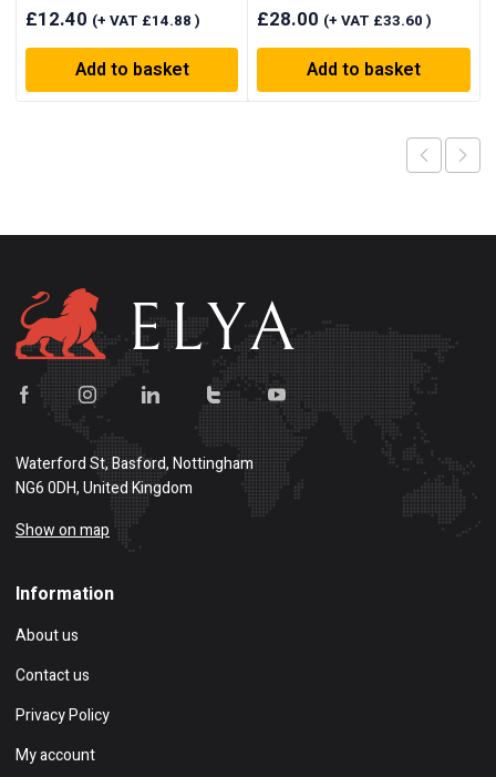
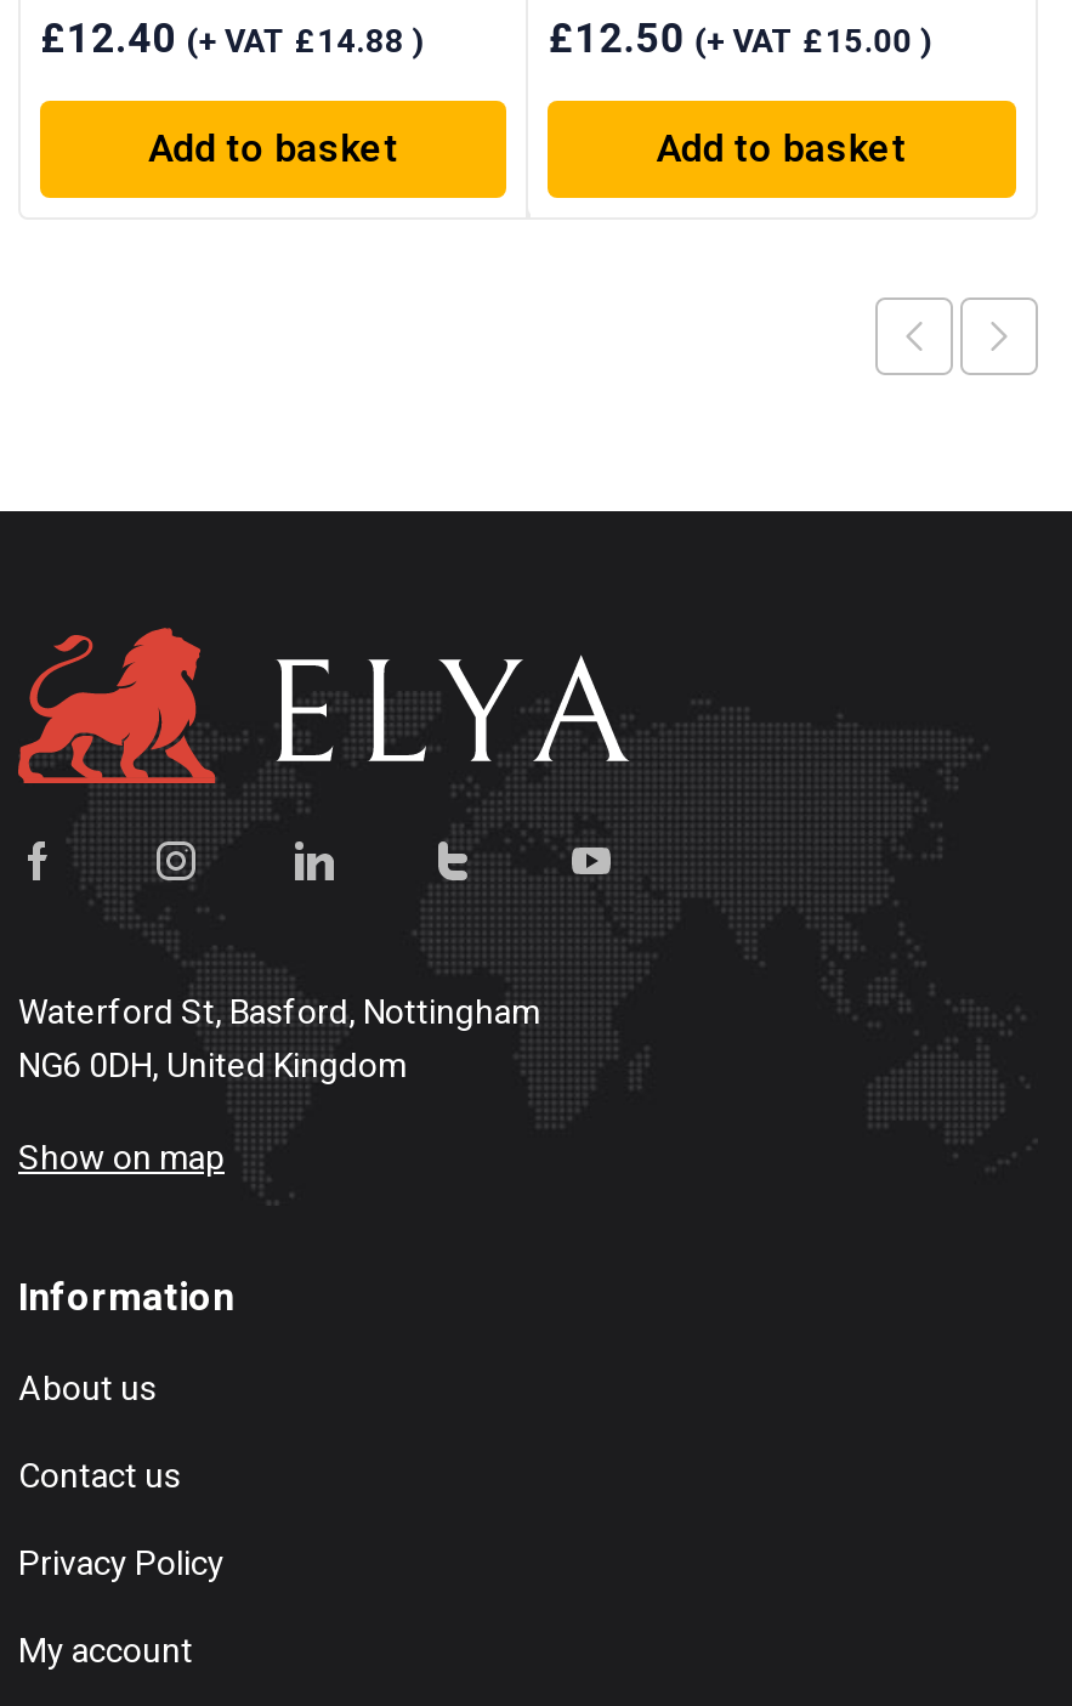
[257,7,432,34] £28.00 (+ VAT £33.60) -> [548,12,932,70] £12.50 (+ VAT £15.00)

